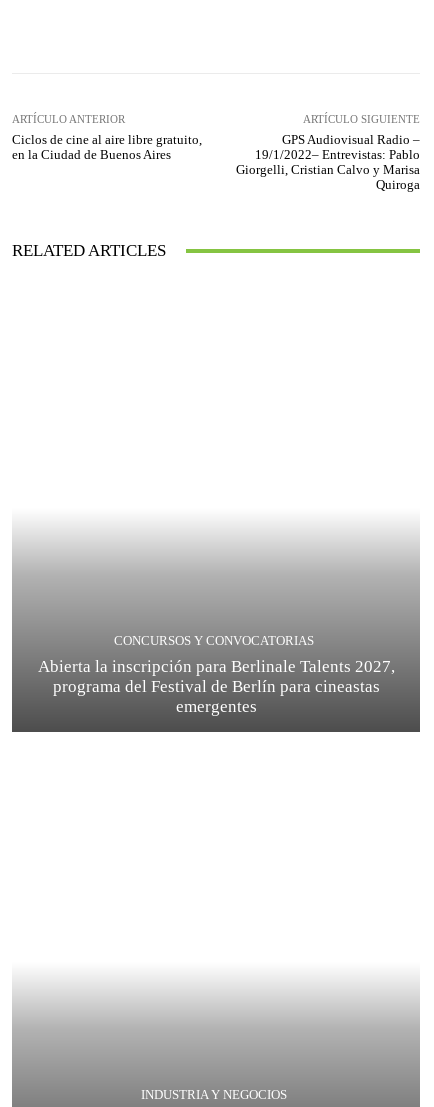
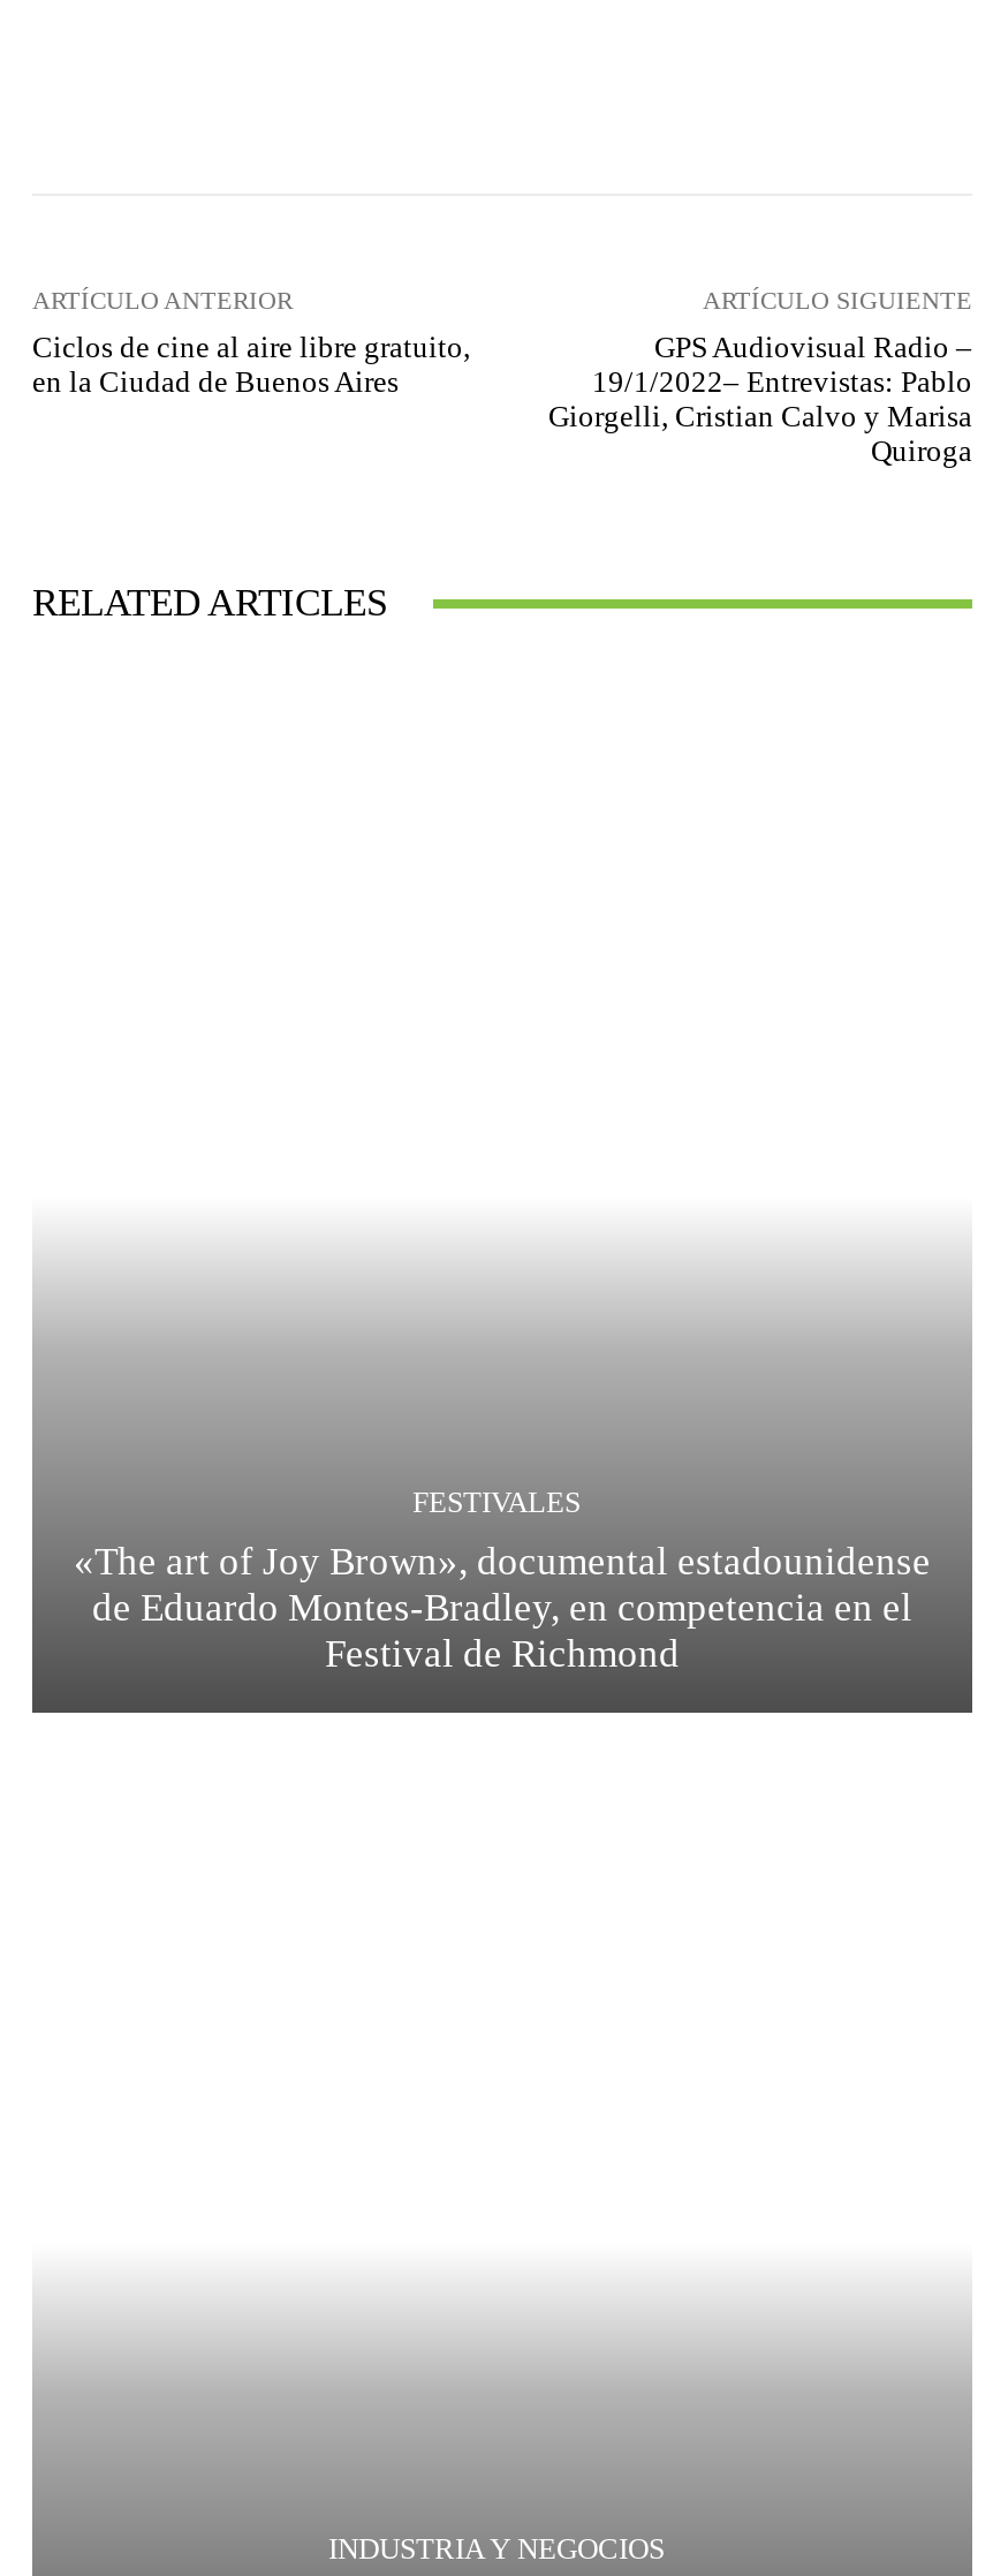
[113,633,313,648] CONCURSOS Y CONVOCATORIAS -> [412,1485,581,1519] FESTIVALES
[37,657,394,716] Abierta la inscripción para Berlinale Talents 2027, | programa del Festival de Berlín para cineastas | emergentes -> [74,1540,931,1676] «The art of Joy Brown», documental estadounidense | de Eduardo Montes-Bradley, en competencia en el | Festival de Richmond

